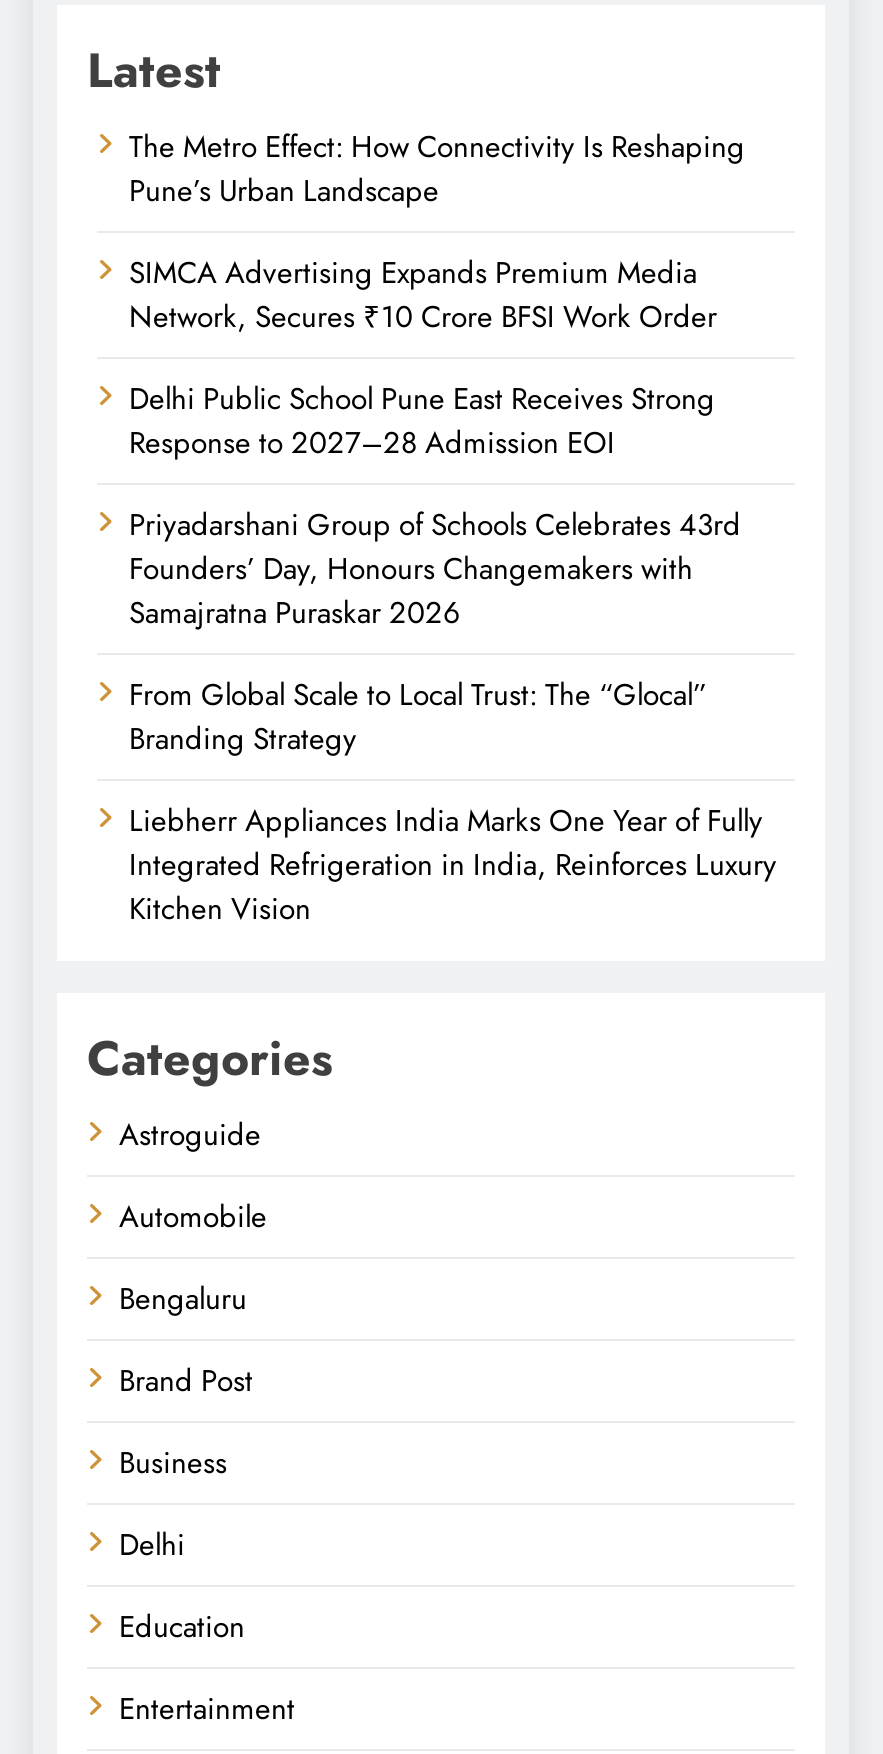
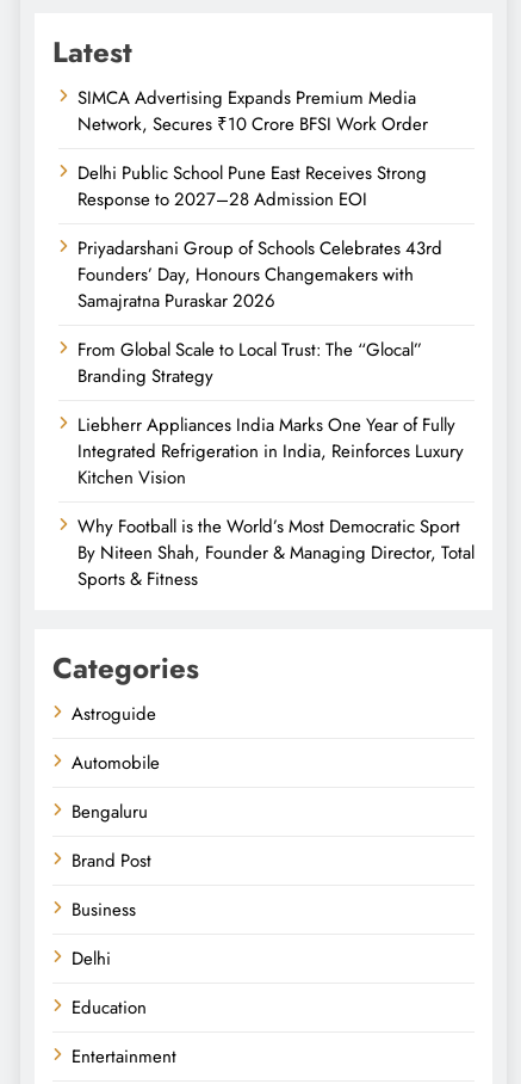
[129,125,745,213] The Metro Effect: How Connectivity Is Reshaping | Pune’s Urban Landscape -> none
moved [129,251,777,931] -> [77,85,464,491]: SIMCA Advertising Expands Premium Media | Network, Secures ₹10 Crore BFSI Work Order | Delhi Public School Pune East Receives Strong | ... | Integrated Refrigeration in India, Reinforces Luxury | Kitchen Vision
none -> [77,513,475,592] Why Football is the World’s Most Democratic Sport | By Niteen Shah, Founder & Managing Director, Total | Sports & Fitness

